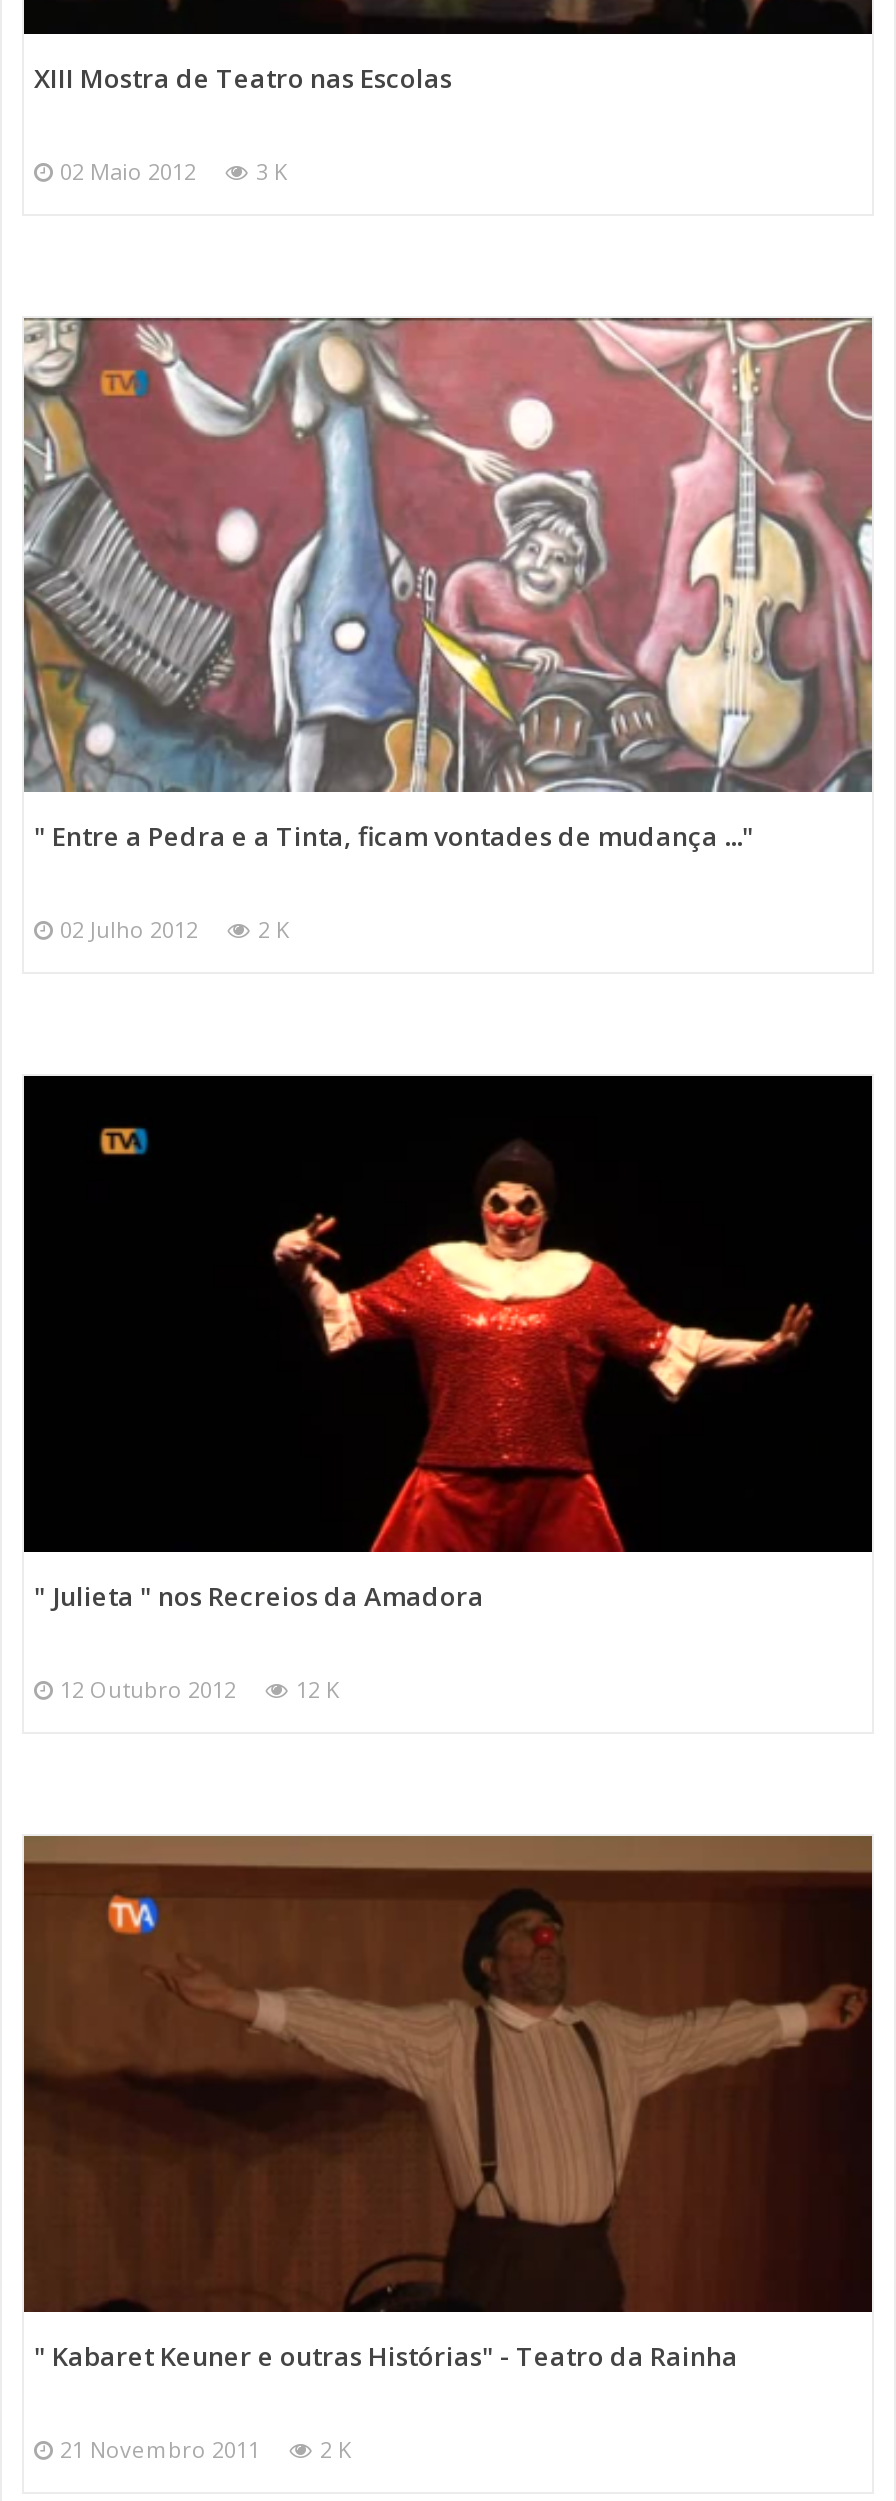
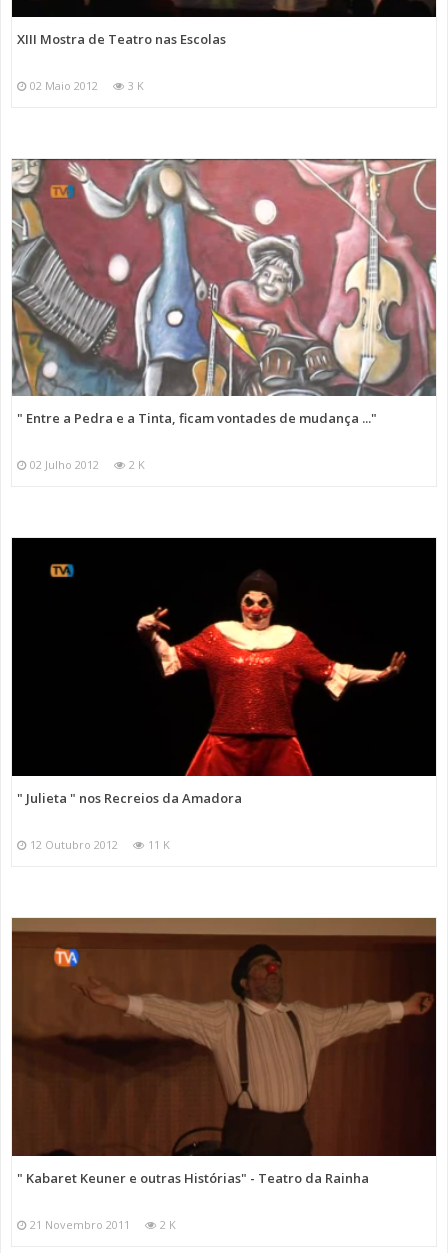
[60,1674,340,1704] 12 Outubro 2012 12 K -> [30,837,170,852] 12 Outubro 2012 11 K

